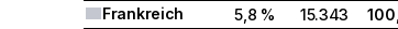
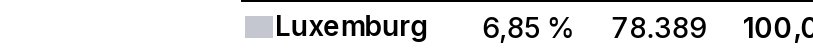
[102,4,349,24] Frankreich | 5,8 % | 15.343 -> [275,8,706,44] Luxemburg | 6,85 % | 78.389

